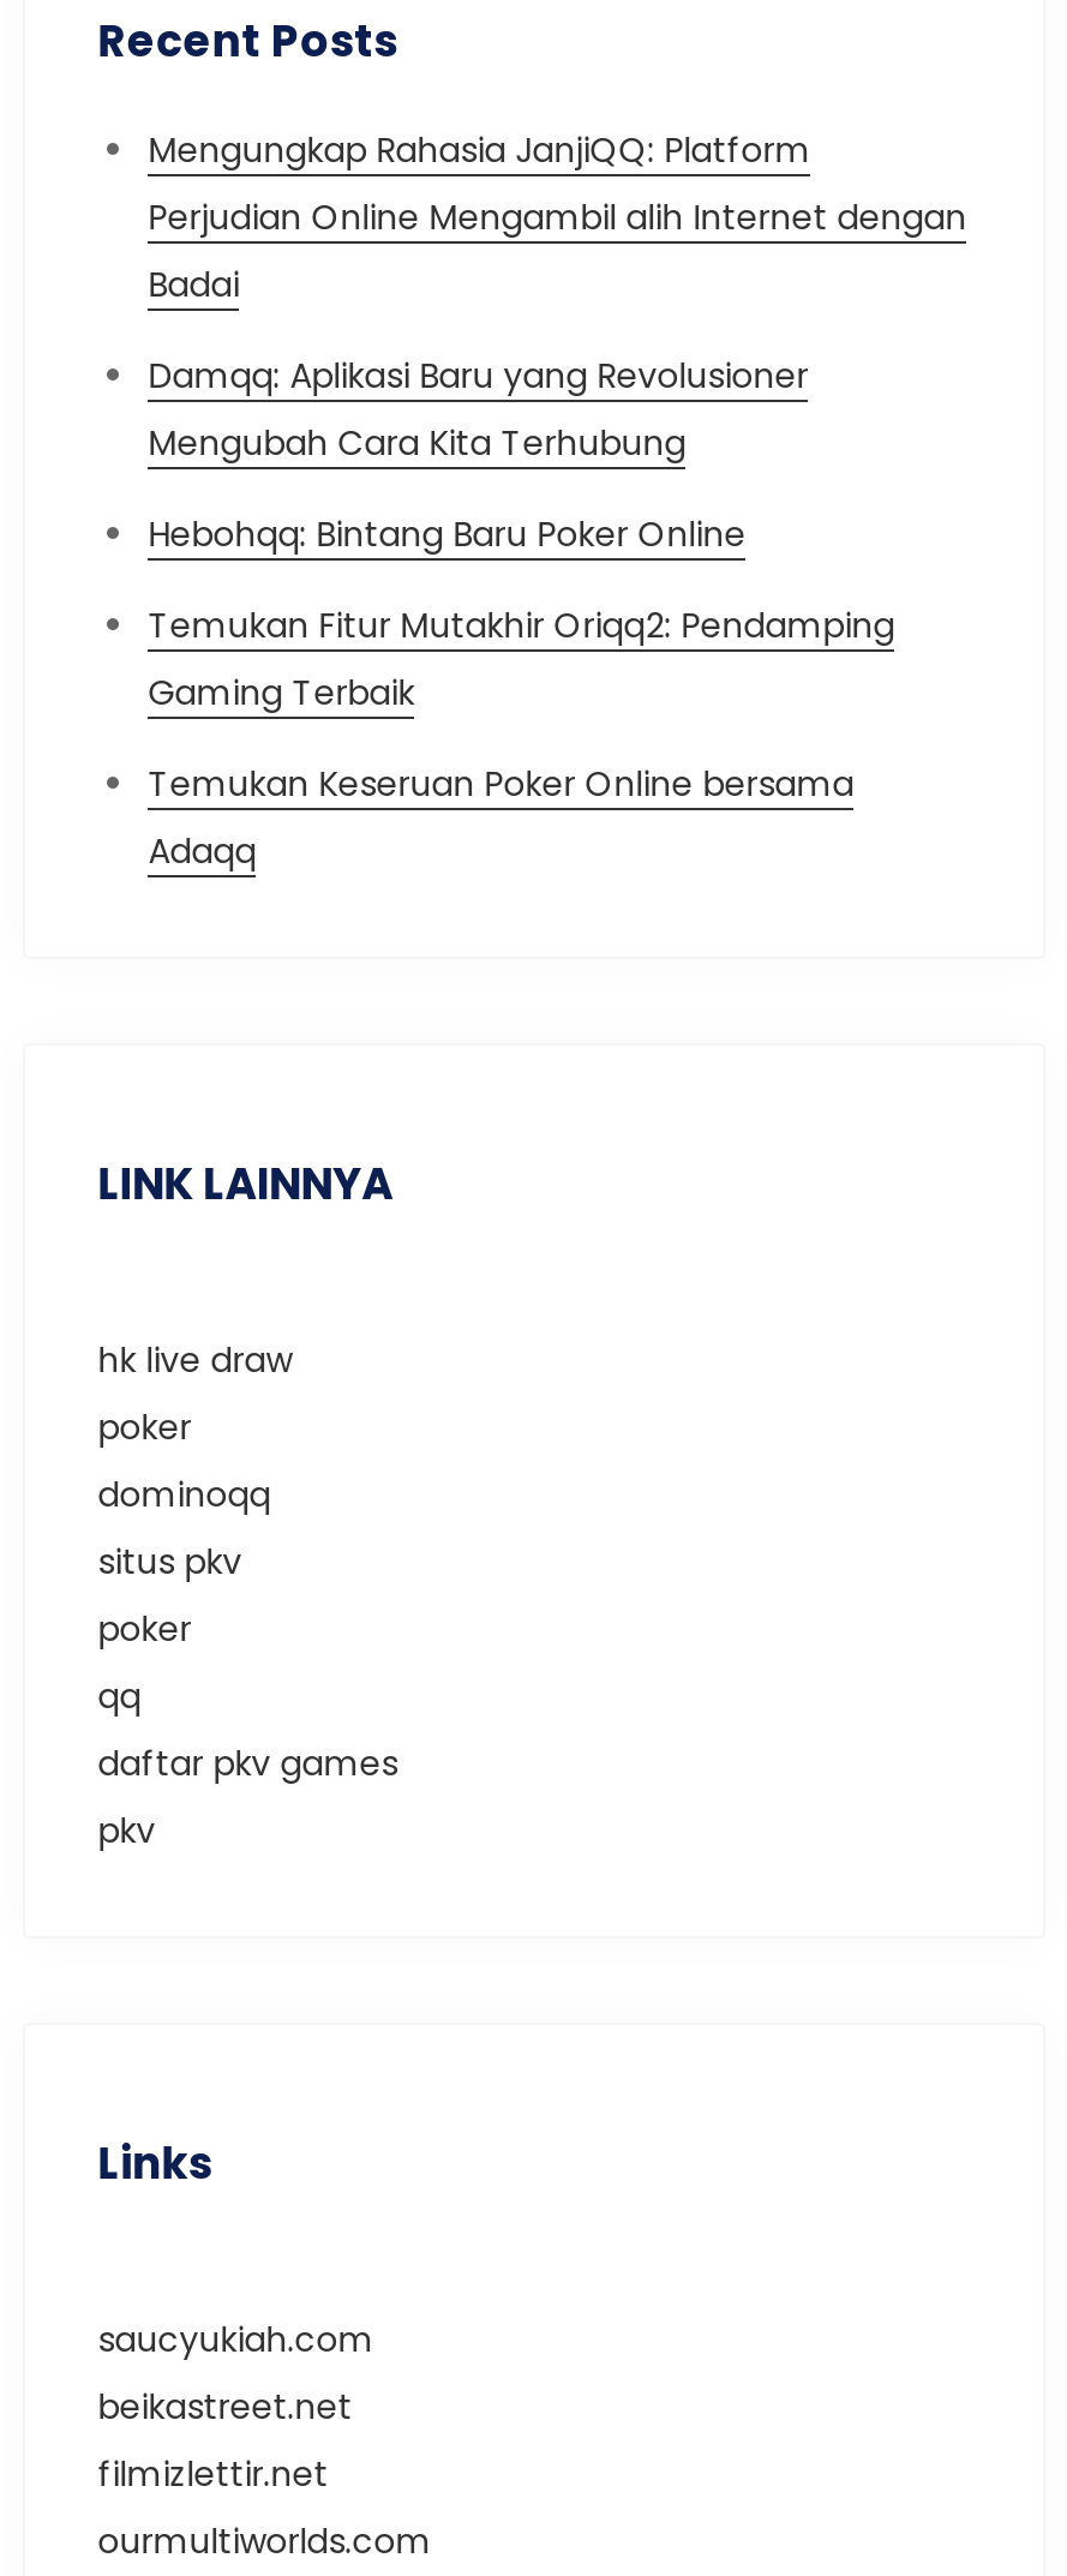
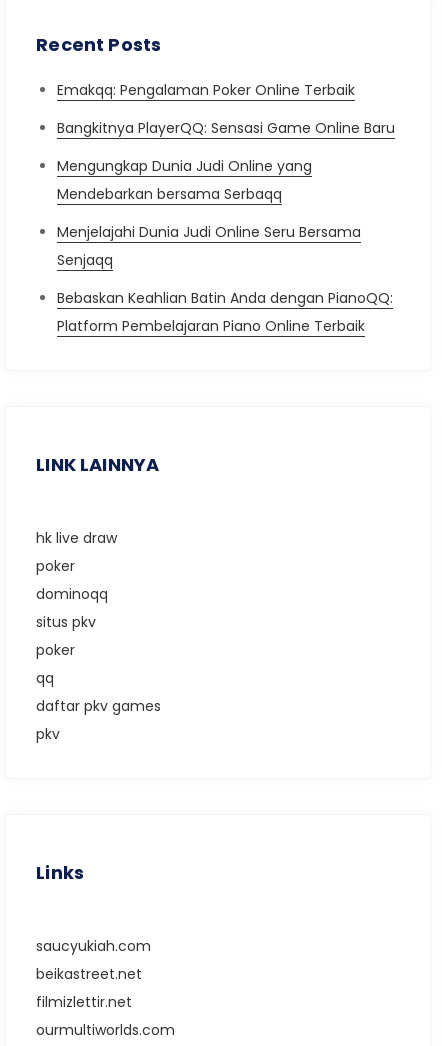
[148,126,967,308] Mengungkap Rahasia JanjiQQ: Platform | Perjudian Online Mengambil alih Internet dengan | Badai -> [57,80,355,100] Emakqq: Pengalaman Poker Online Terbaik
[148,352,808,467] Damqq: Aplikasi Baru yang Revolusioner | Mengubah Cara Kita Terhubung -> [57,118,395,138] Bangkitnya PlayerQQ: Sensasi Game Online Baru
[148,510,746,558] Hebohqq: Bintang Baru Poker Online -> [57,156,312,204] Mengungkap Dunia Judi Online yang | Mendebarkan bersama Serbaqq
[148,601,895,717] Temukan Fitur Mutakhir Oriqq2: Pendamping | Gaming Terbaik -> [57,222,361,270] Menjelajahi Dunia Judi Online Seru Bersama | Senjaqq
[148,760,854,875] Temukan Keseruan Poker Online bersama | Adaqq -> [57,288,393,336] Bebaskan Keahlian Batin Anda dengan PianoQQ: | Platform Pembelajaran Piano Online Terbaik

